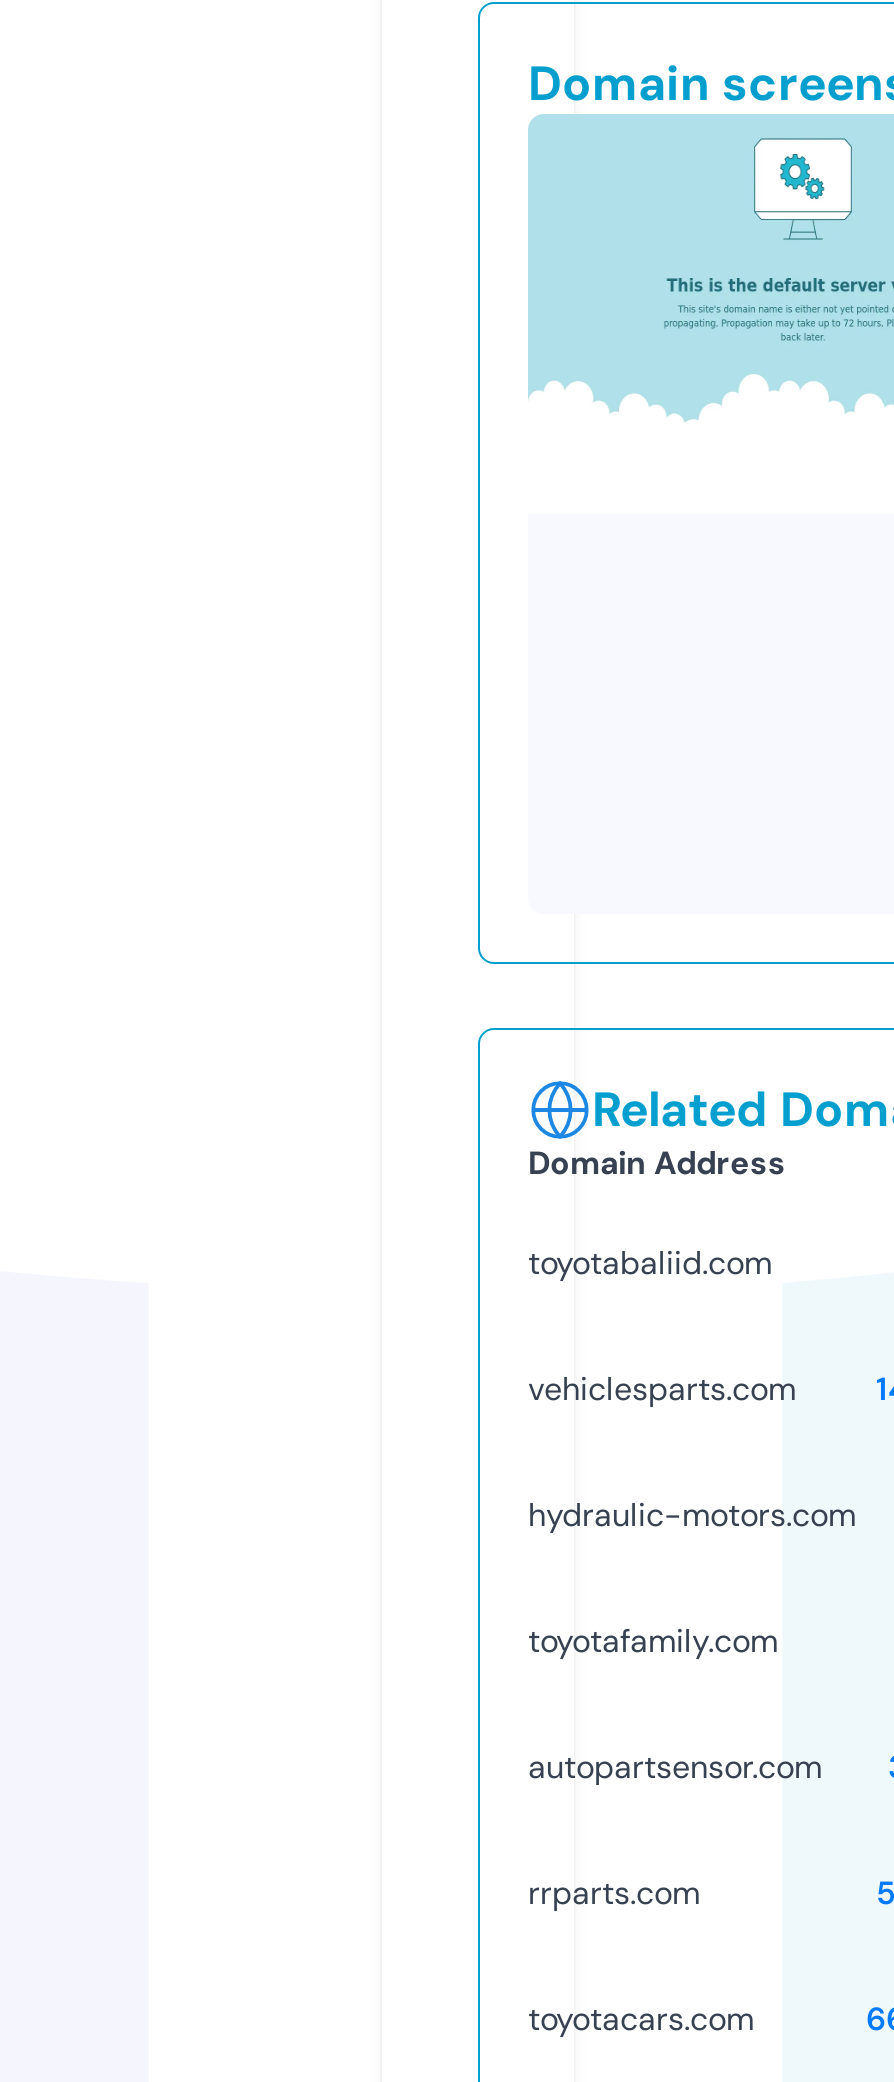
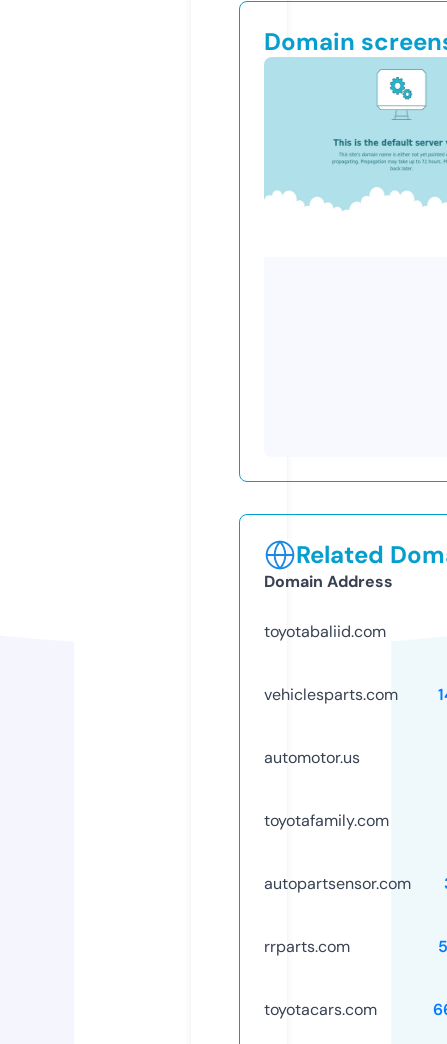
[528,1494,856,1536] hydraulic-motors.com -> [264,747,360,768] automotor.us

